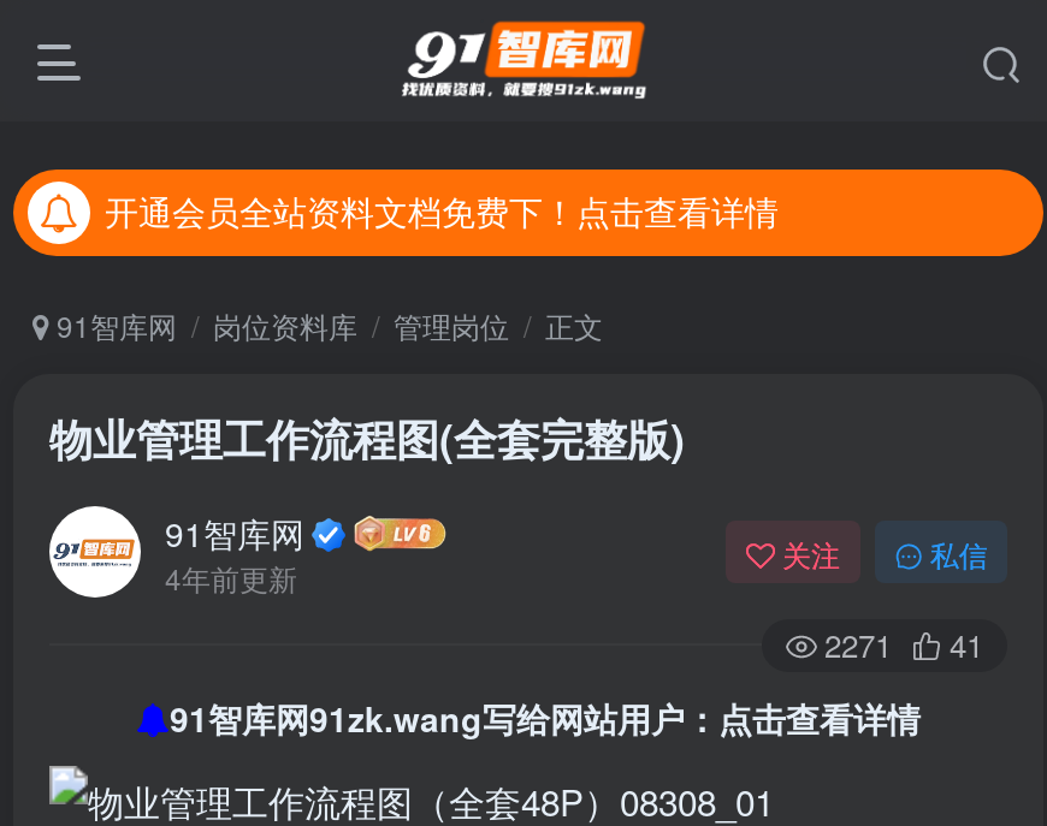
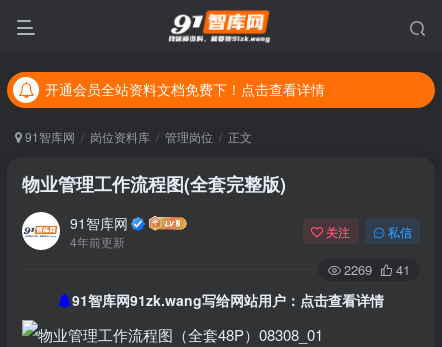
[824,623,983,668] 2271 41 -> [344,260,410,279] 2269 41

